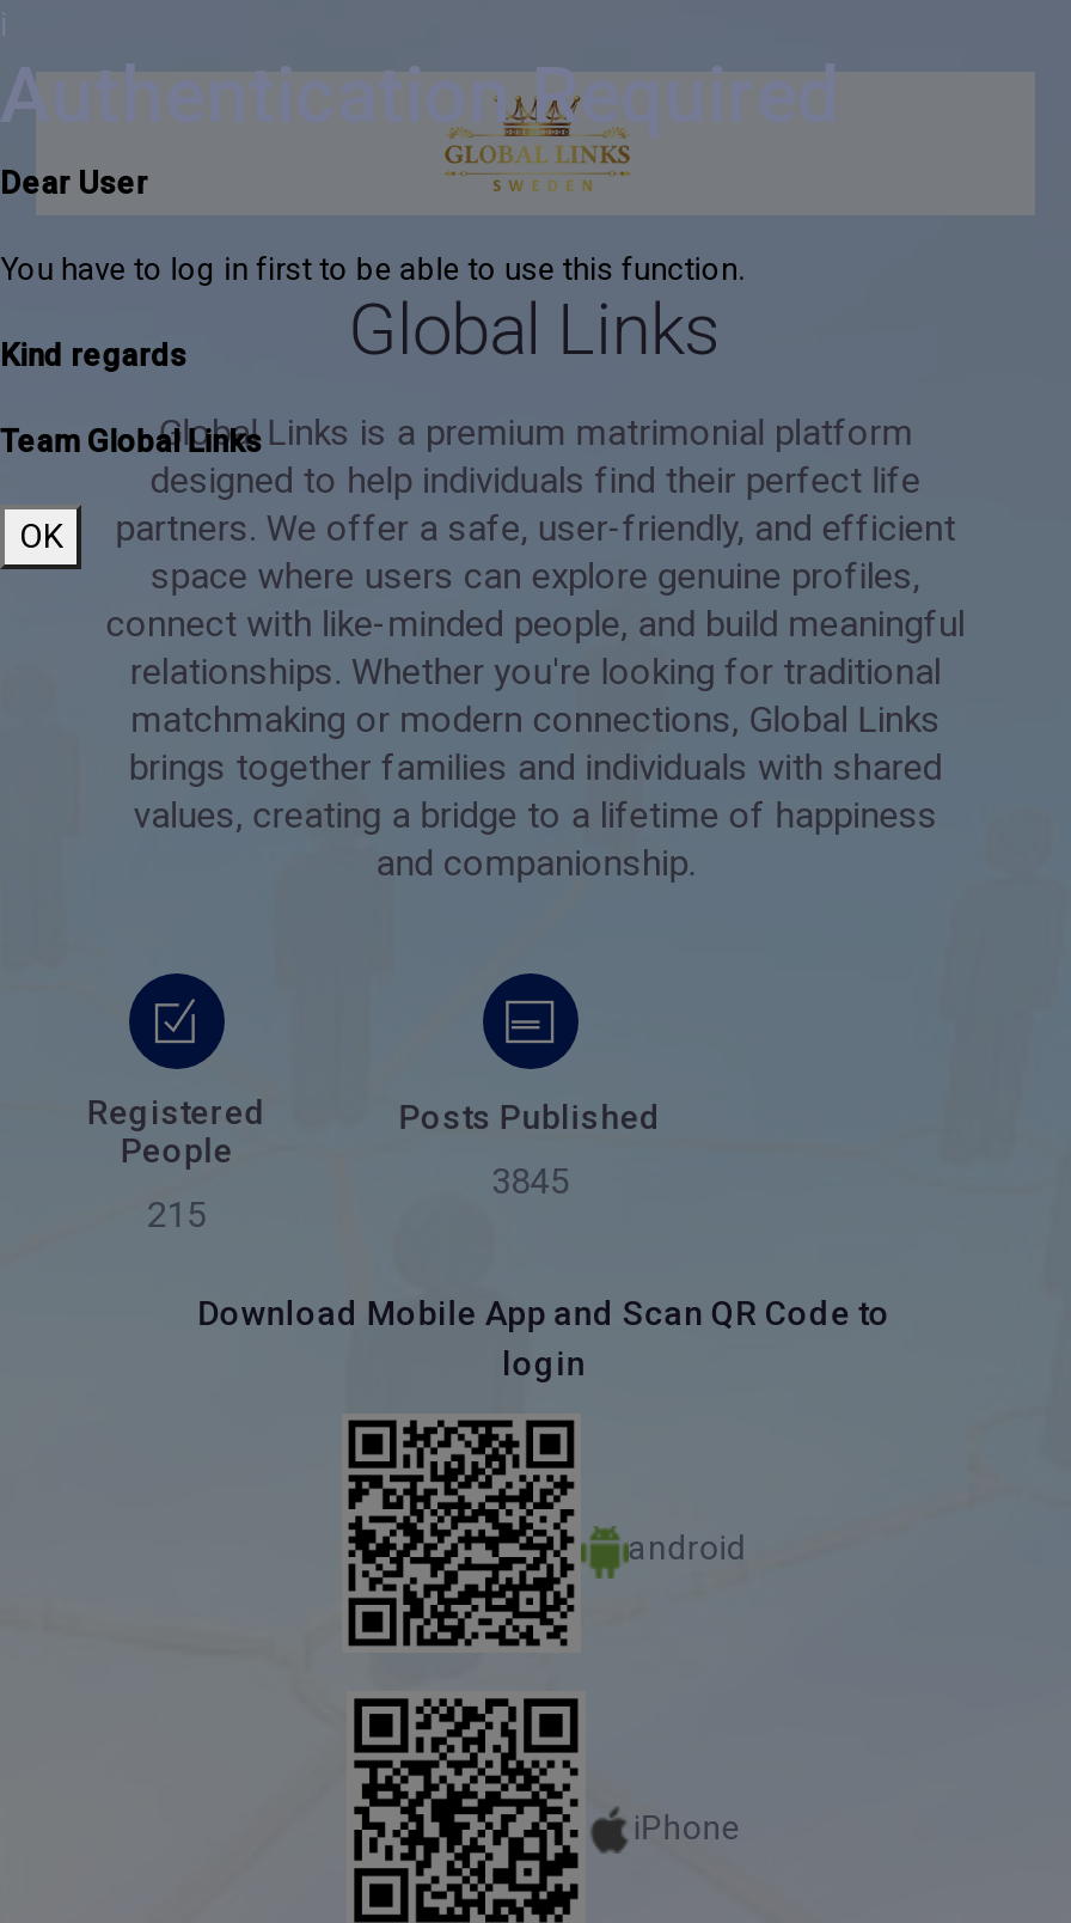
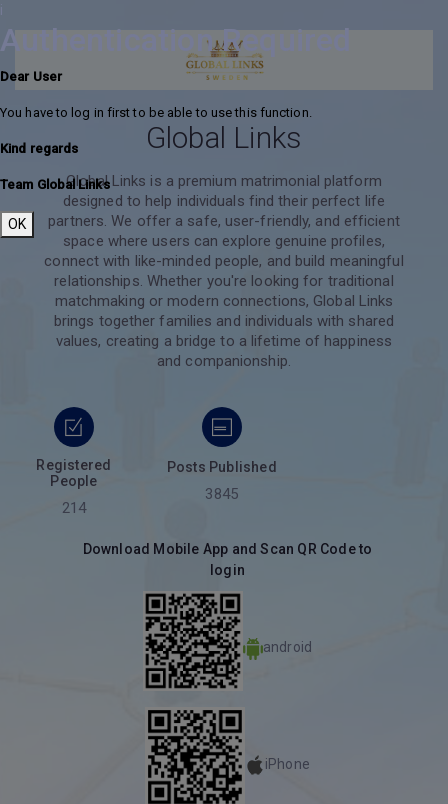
[147,1192,206,1235] 215 -> [62,498,86,516] 214

